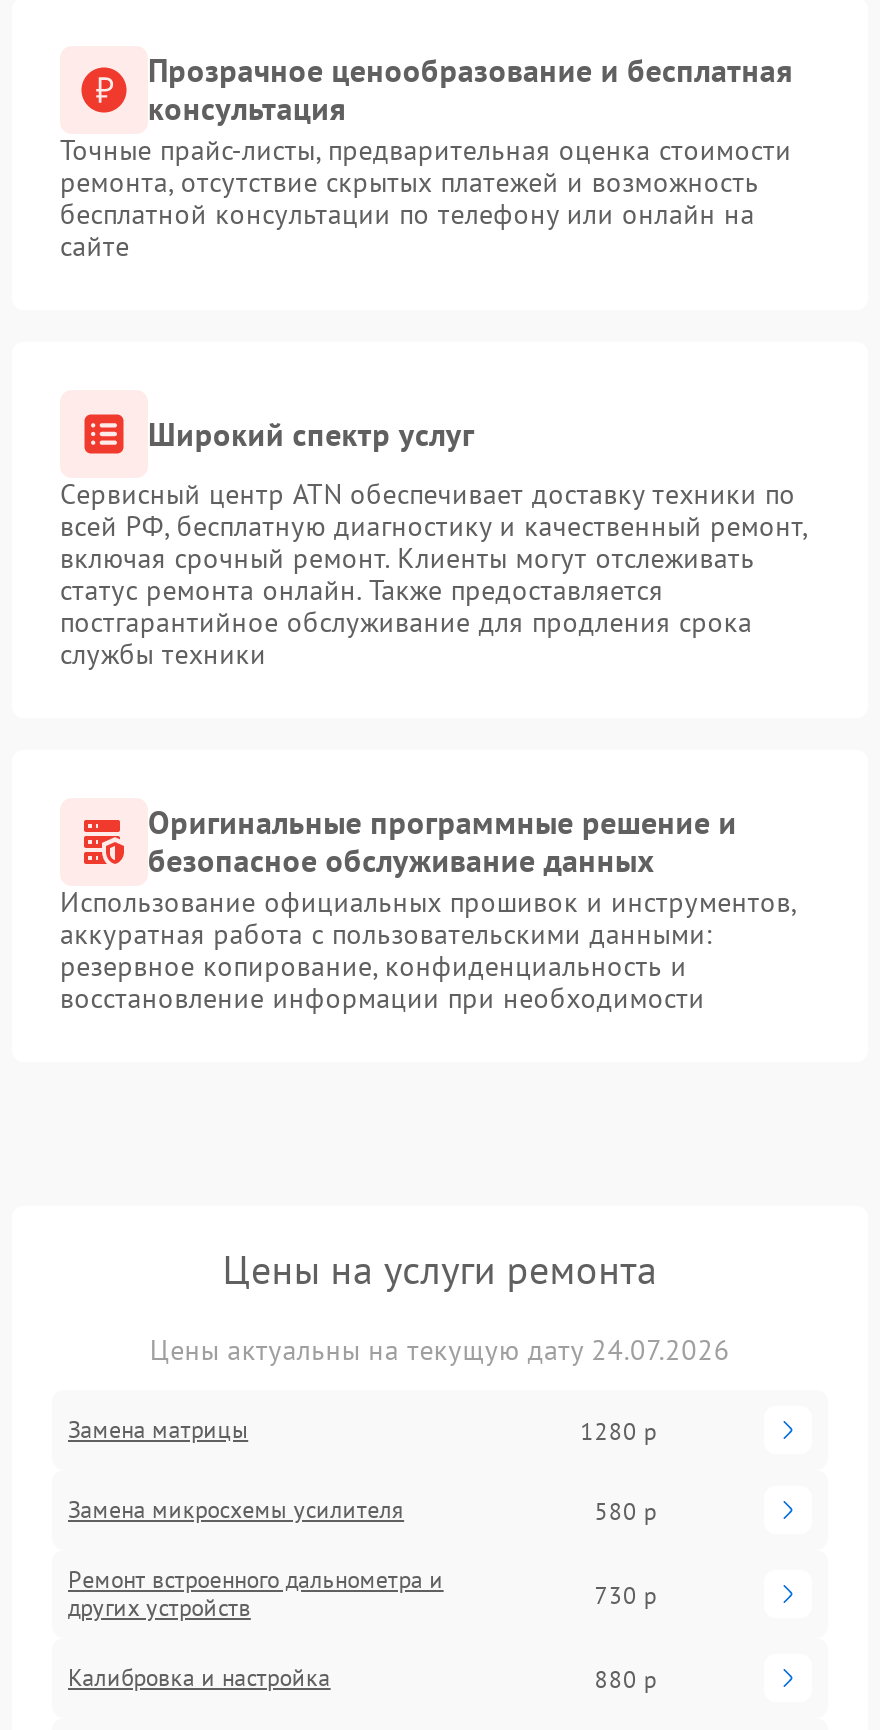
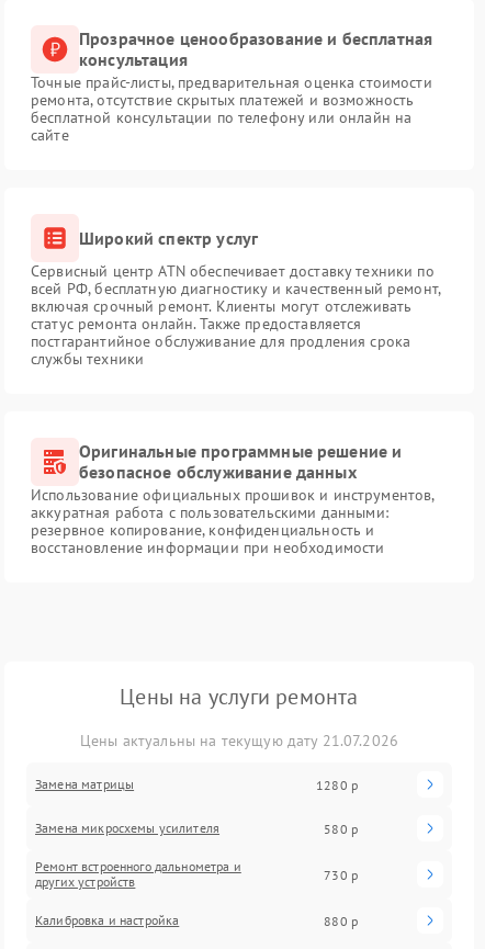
[150,1332,730,1368] Цены актуальны на текущую дату 24.07.2026 -> [80,731,398,750] Цены актуальны на текущую дату 21.07.2026

